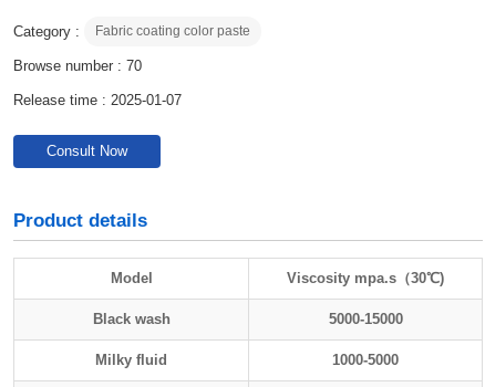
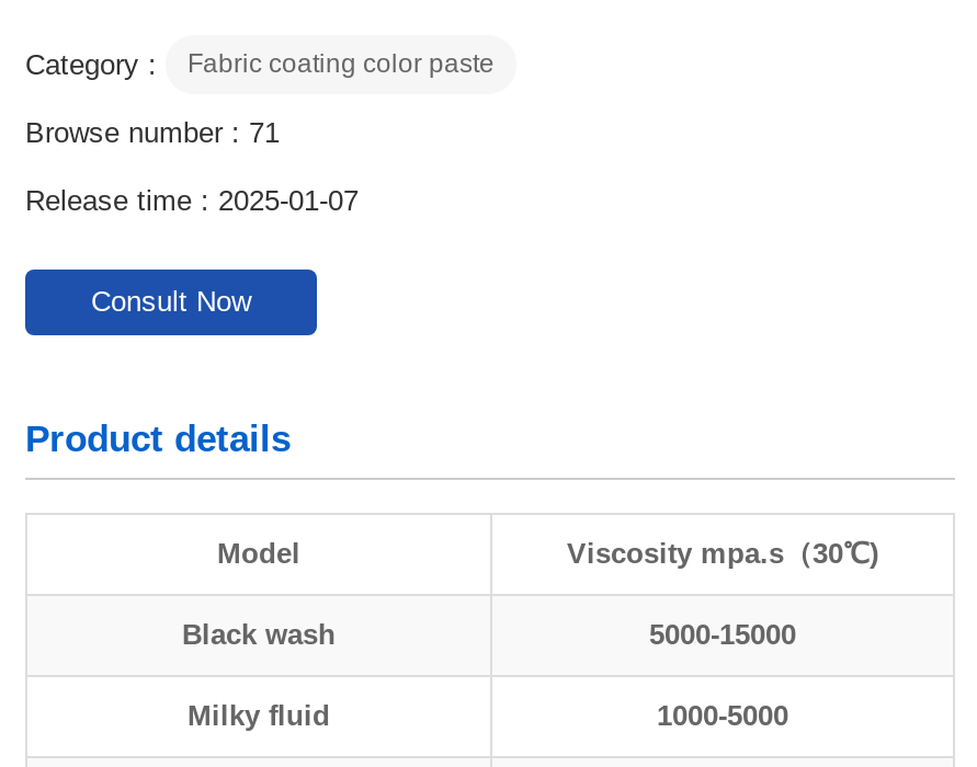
[13,57,142,74] Browse number : 70 -> [25,116,280,149] Browse number : 71

